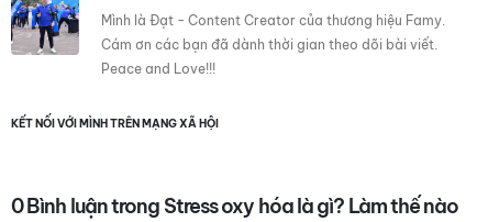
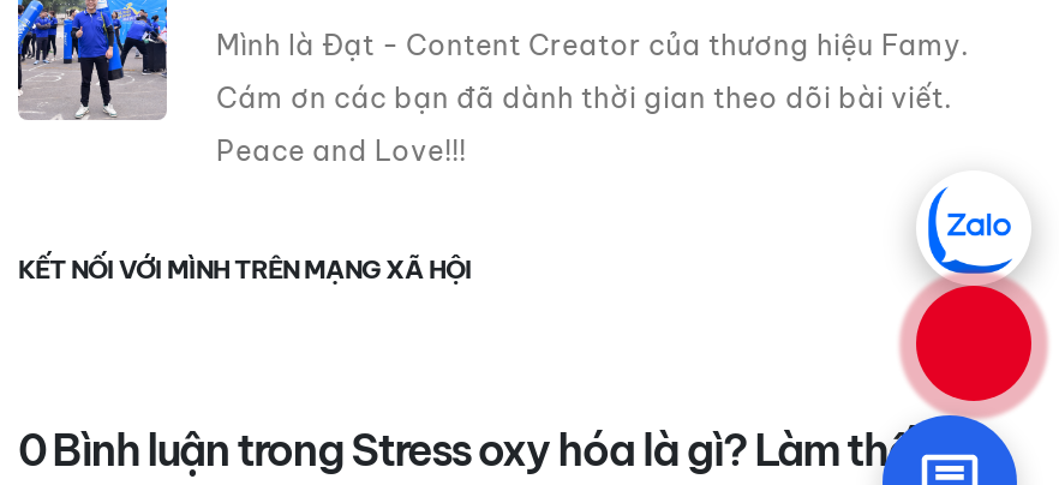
none -> [899,187,1048,415] [image]

